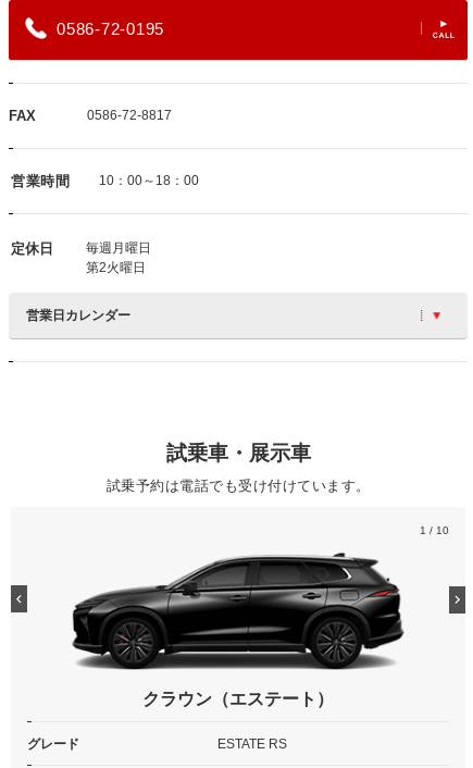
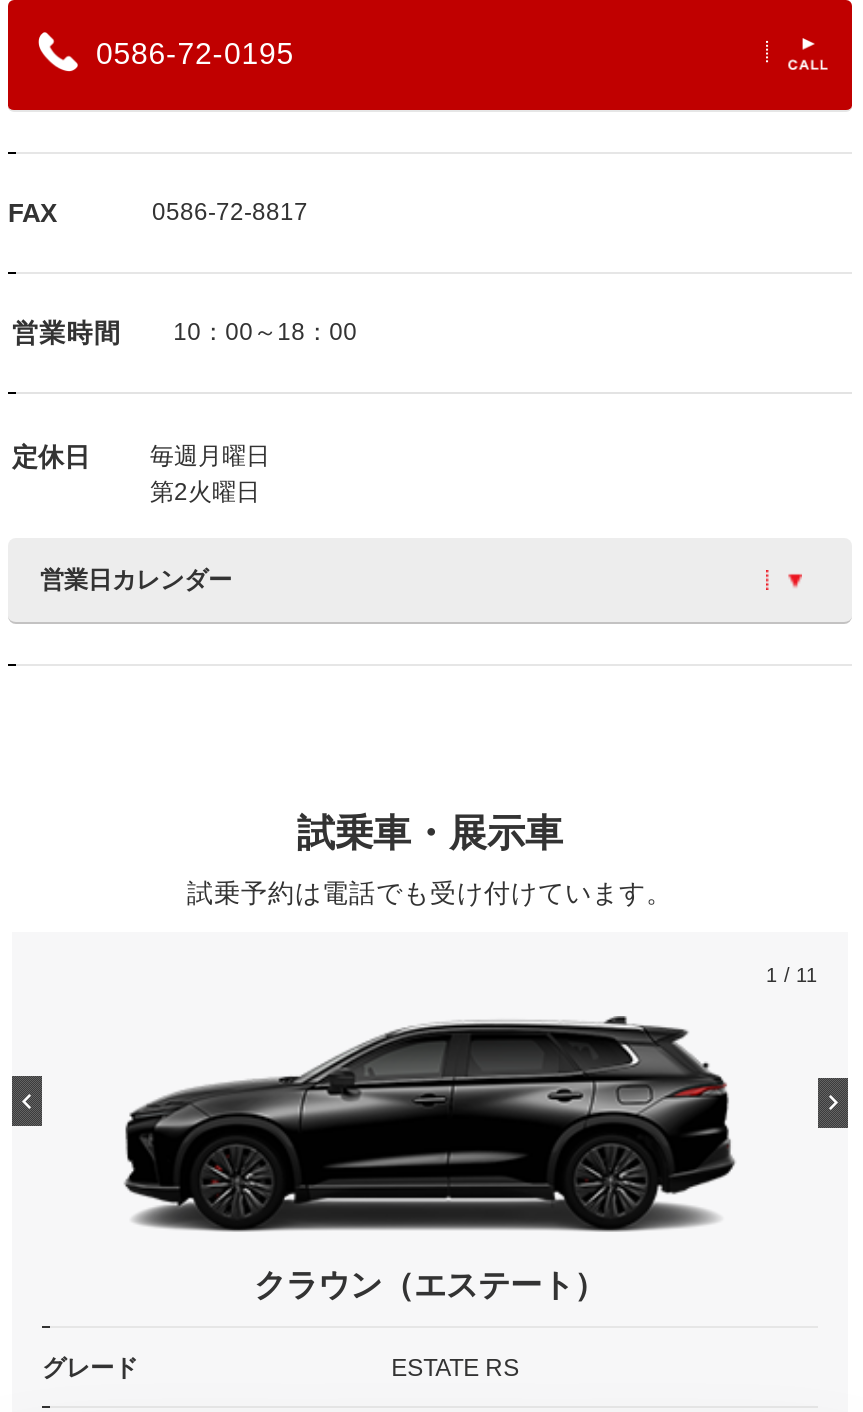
[420,524,449,536] 1 / 10 -> [766,963,818,985] 1 / 11

